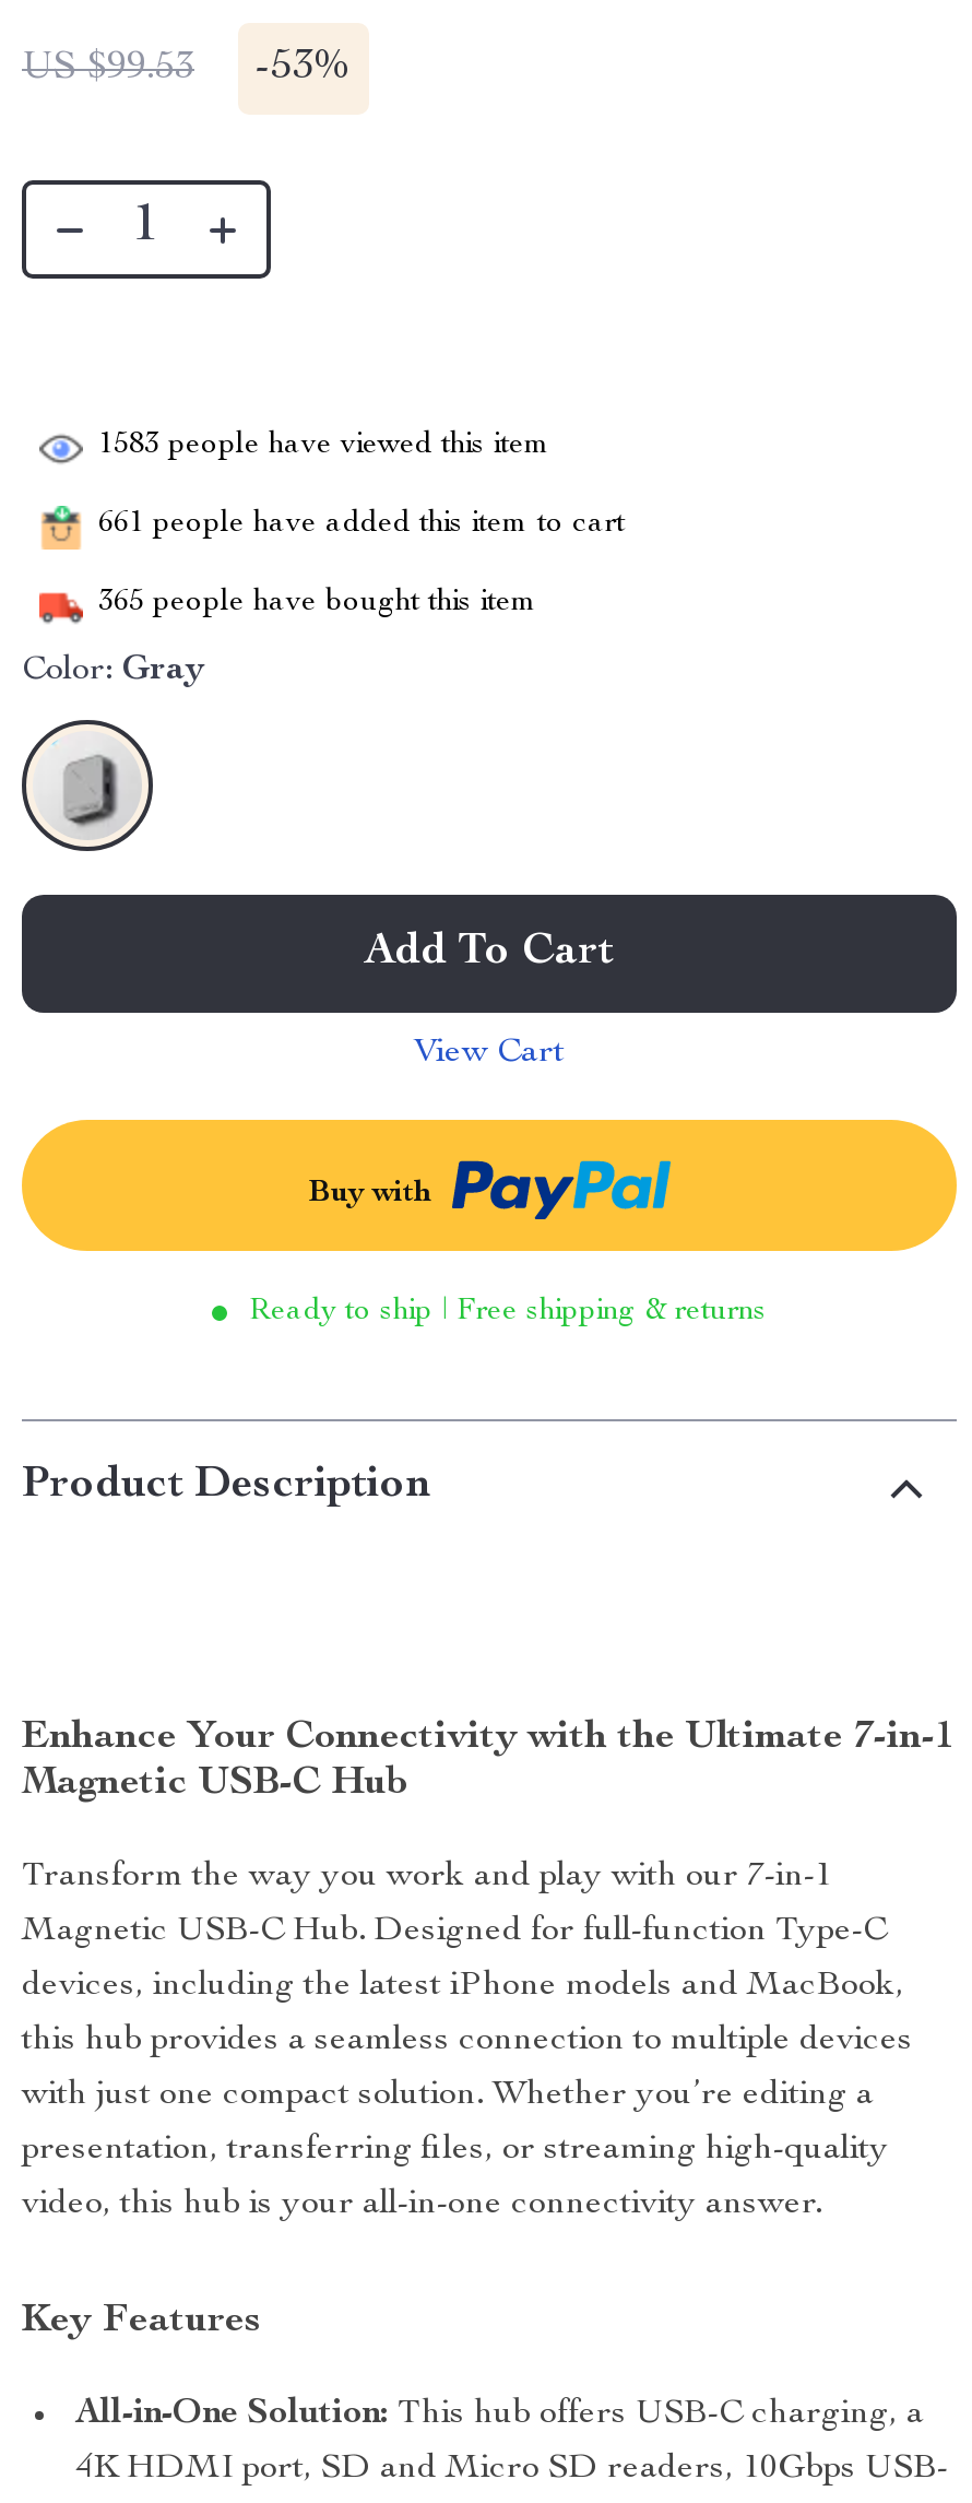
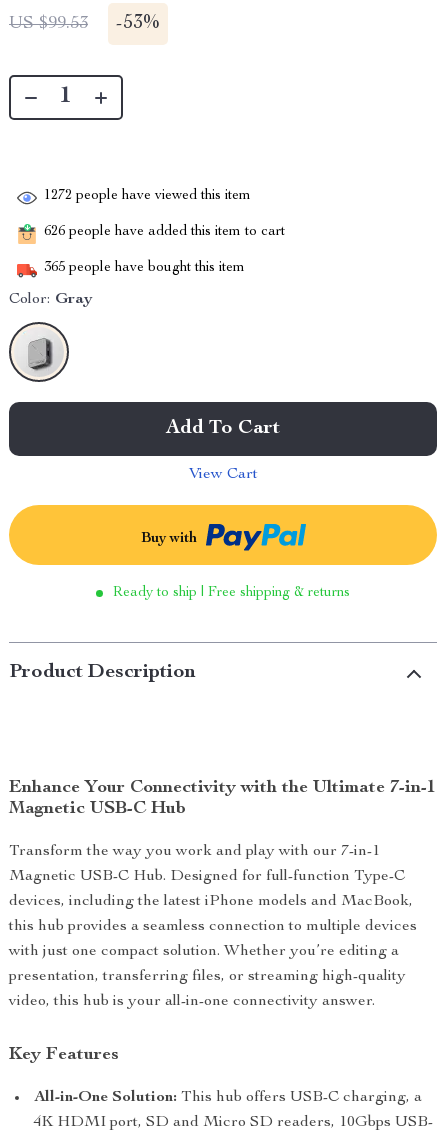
[98,430,550,461] 1583 people have viewed this item -> [44,189,251,203] 1272 people have viewed this item
[98,509,625,539] 661 people have added this item to cart -> [44,225,285,239] 626 people have added this item to cart

